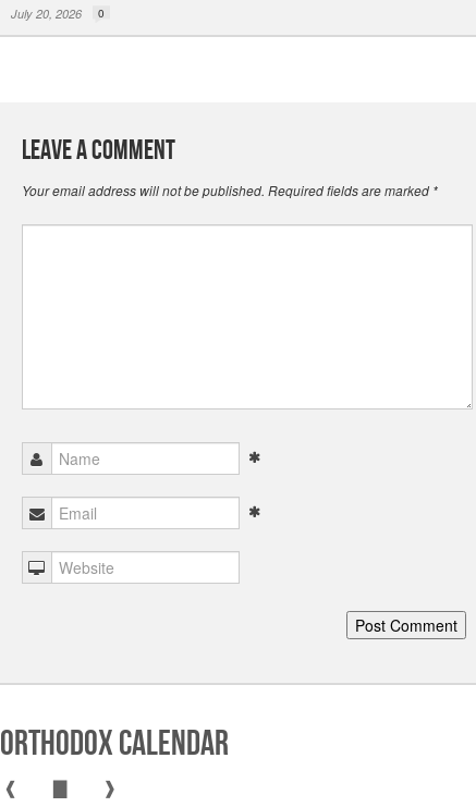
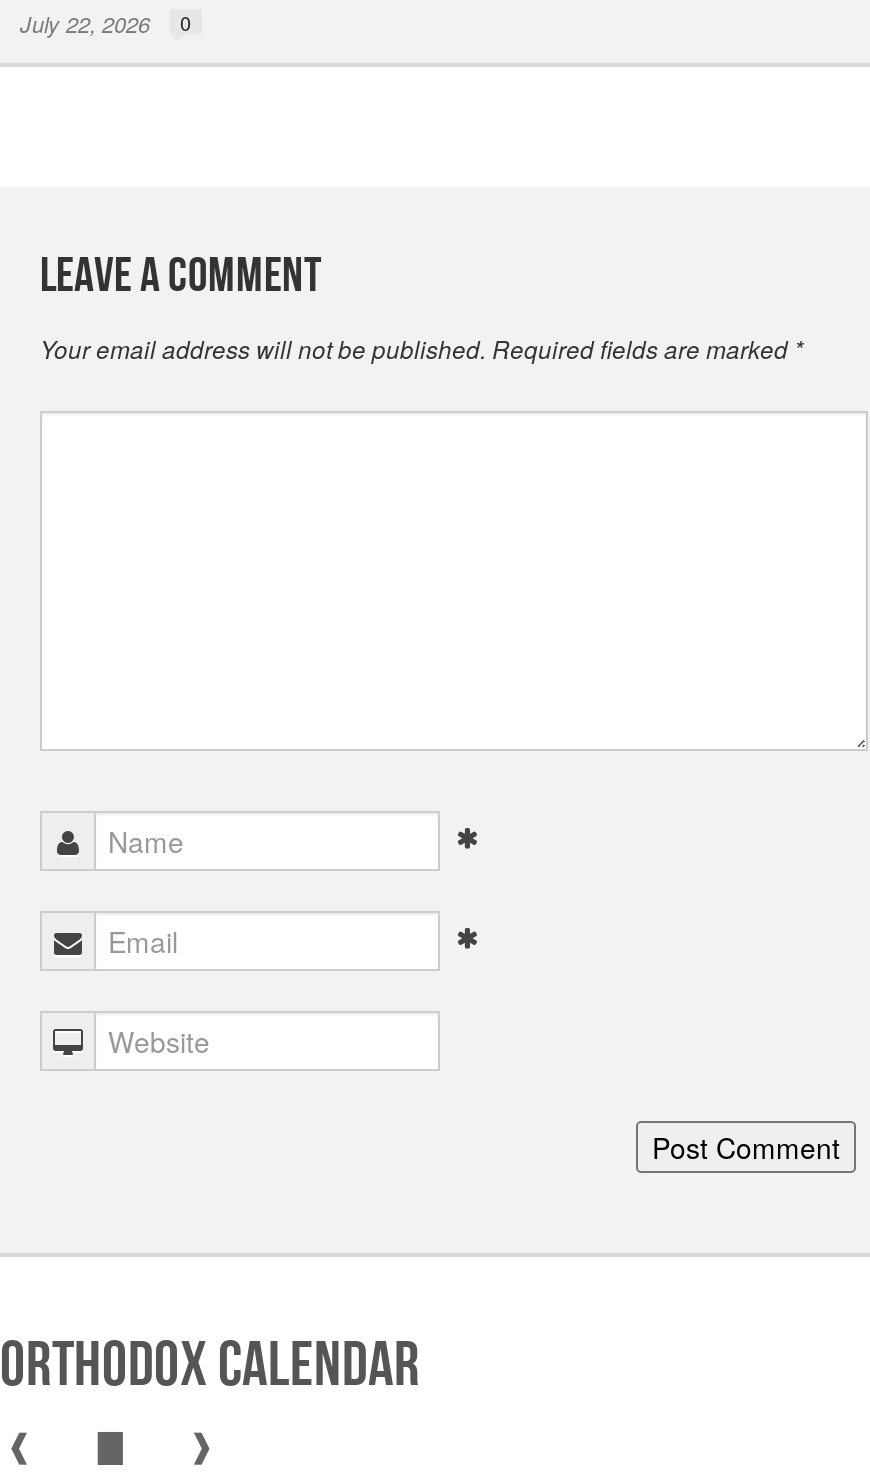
[11,6,105,22] July 20, 2026 0 -> [20,8,192,38] July 22, 2026 0

